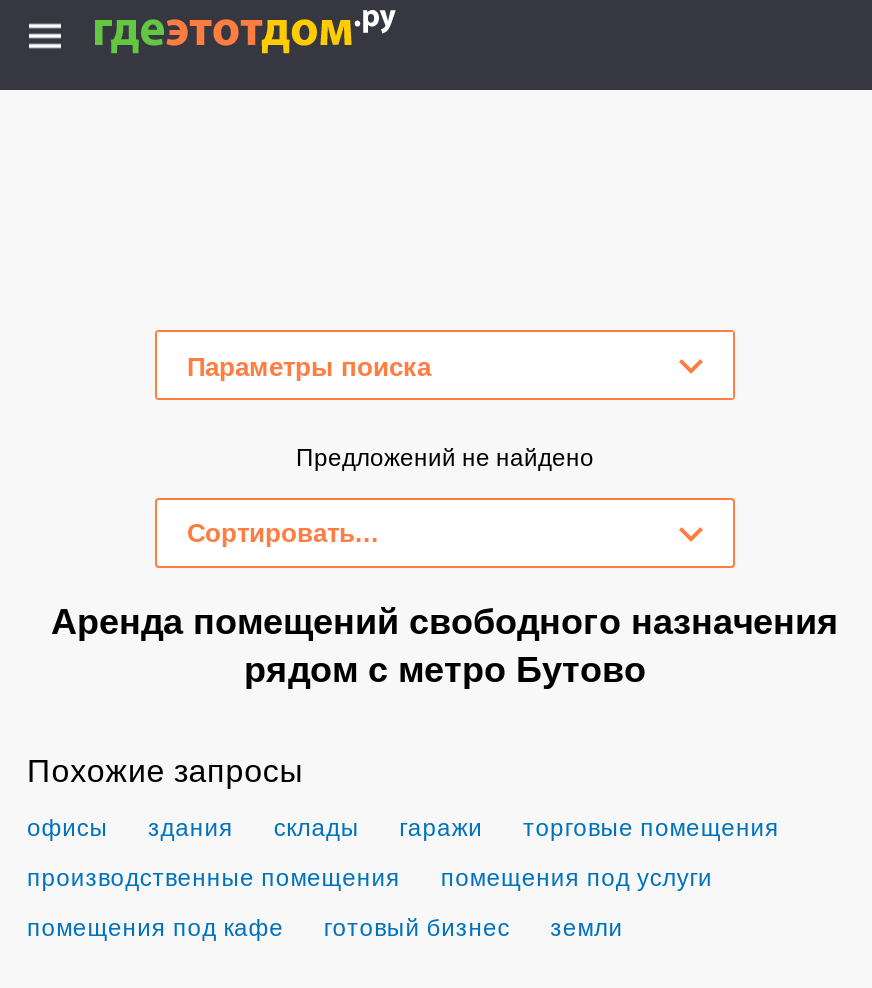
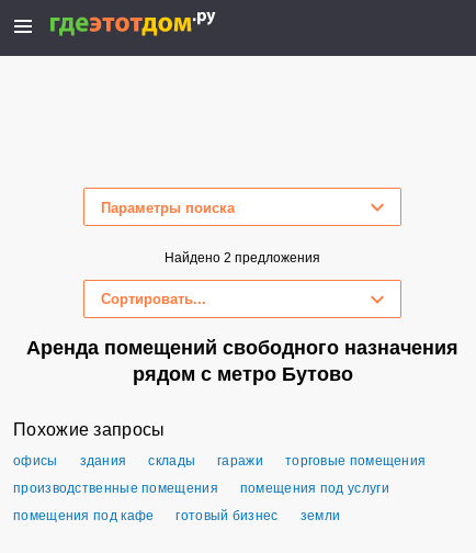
[296,444,594,472] Предложений не найдено -> [165,250,320,266] Найдено 2 предложения

